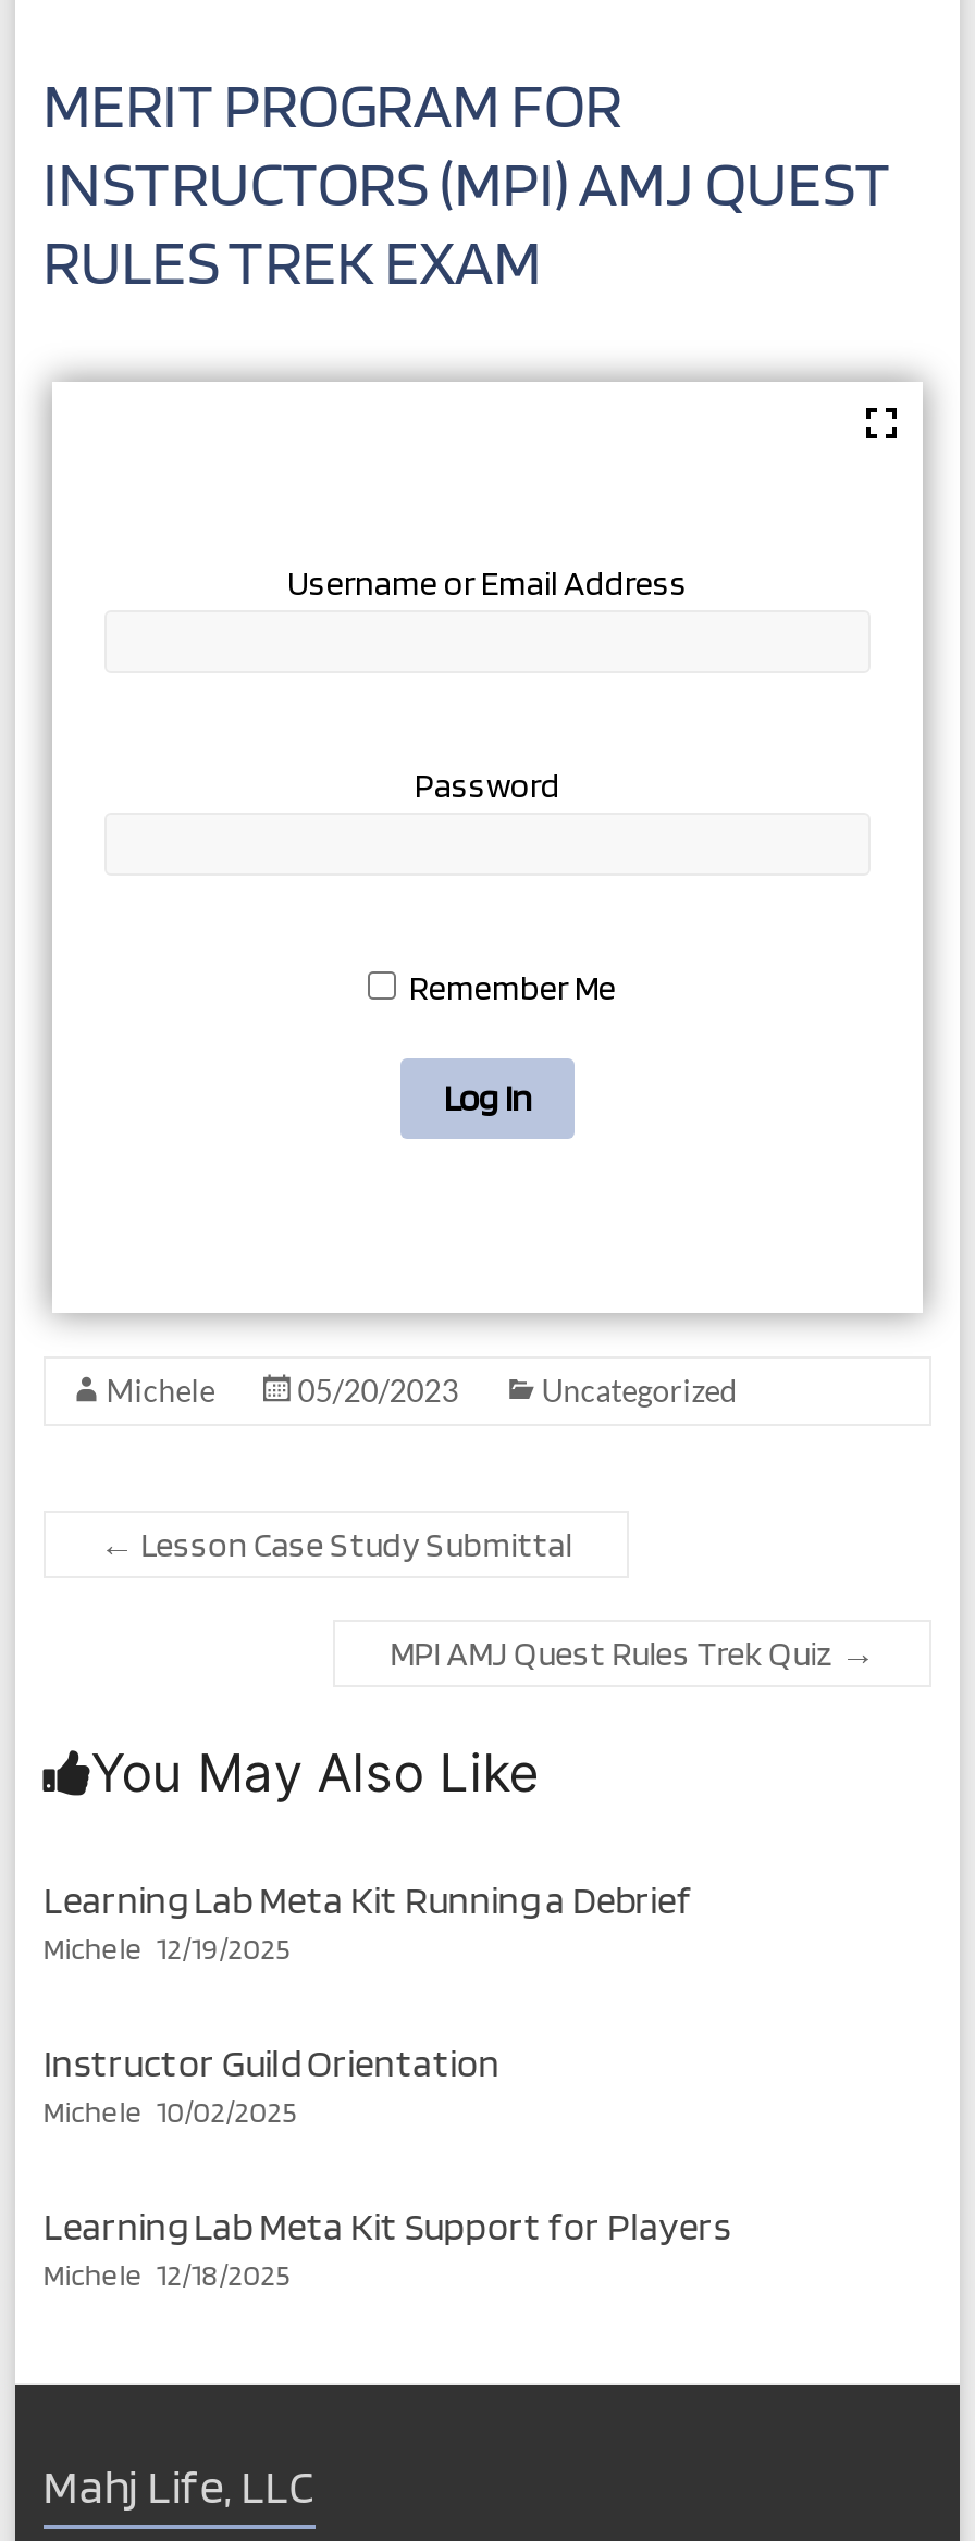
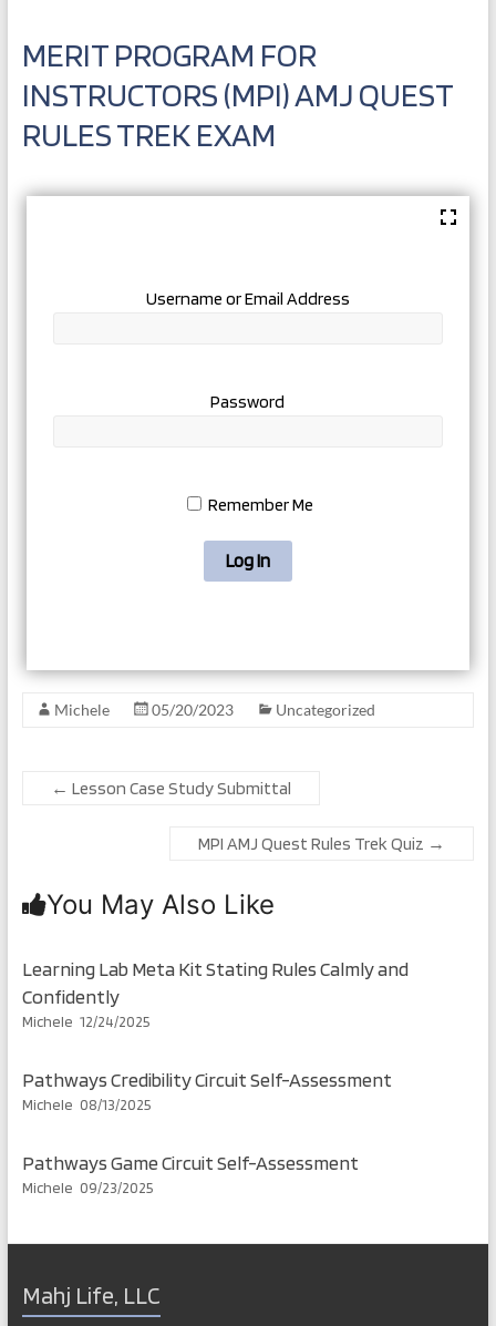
[43,1877,692,1966] Learning Lab Meta Kit Running a Debrief | Michele 12/19/2025 -> [22,958,408,1031] Learning Lab Meta Kit Stating Rules Calmly and | Confidently | Michele 12/24/2025
[43,2040,500,2130] Instructor Guild Orientation | Michele 10/02/2025 -> [22,1068,392,1114] Pathways Credibility Circuit Self-Assessment | Michele 08/13/2025
[43,2204,731,2293] Learning Lab Meta Kit Support for Players | Michele 12/18/2025 -> [22,1151,358,1197] Pathways Game Circuit Self-Assessment | Michele 09/23/2025

